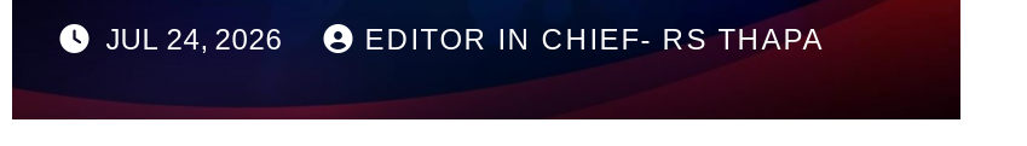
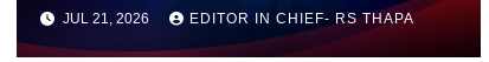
[99,22,290,56] JUL 24, 2026 -> [59,11,153,27] JUL 21, 2026

